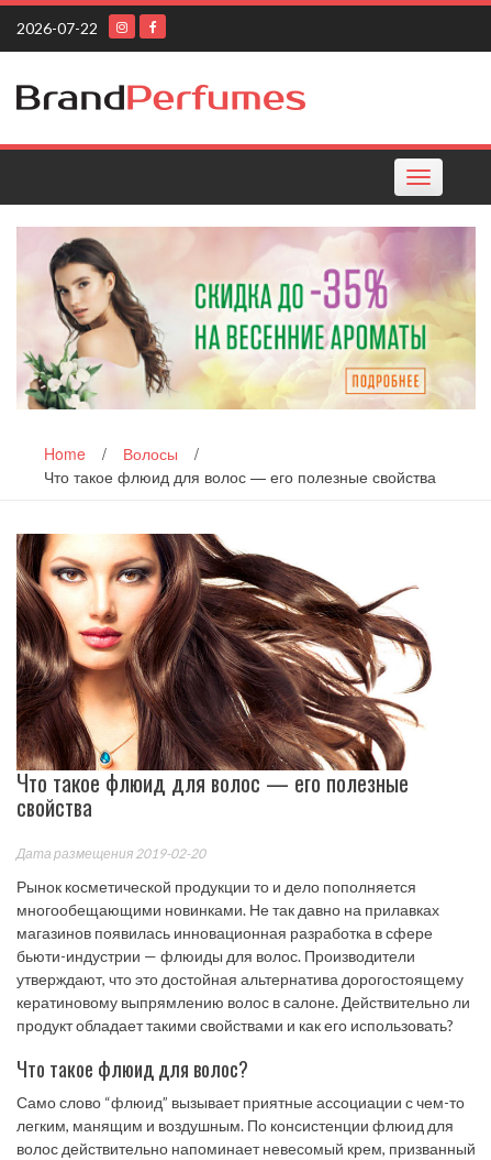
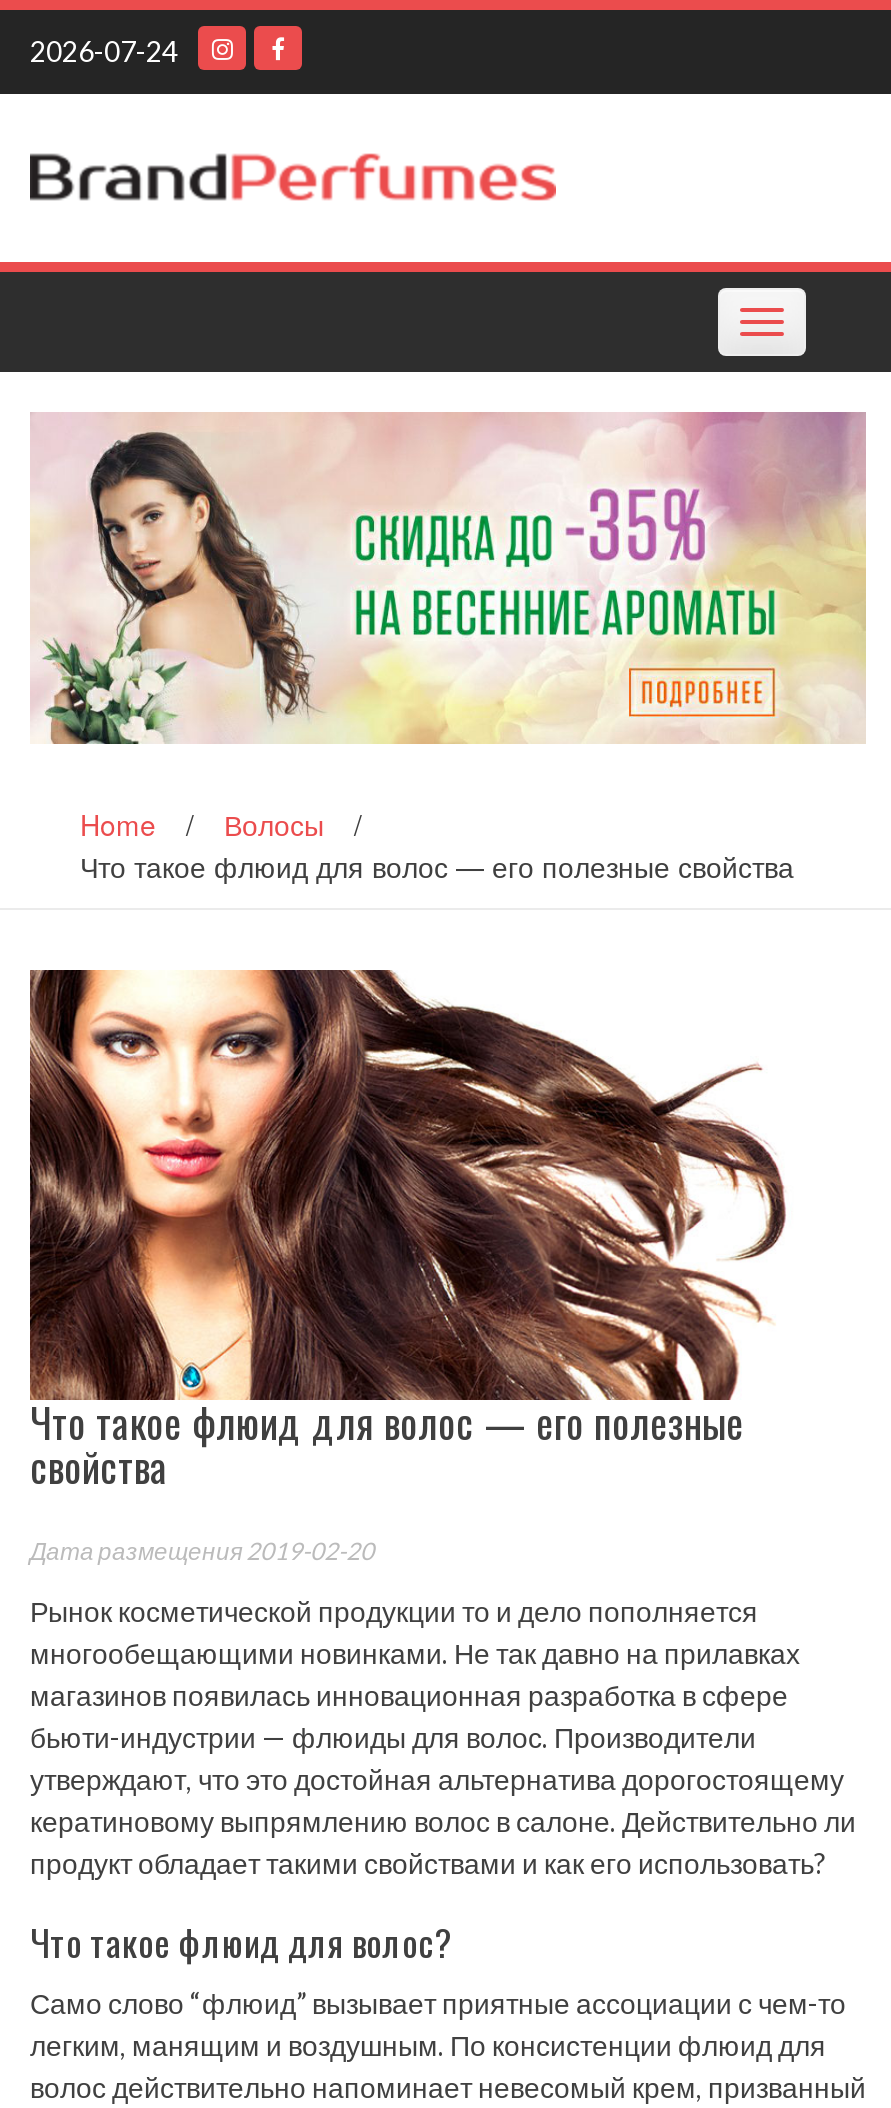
[16,19,98,37] 2026-07-22 -> [30,34,178,68] 2026-07-24

